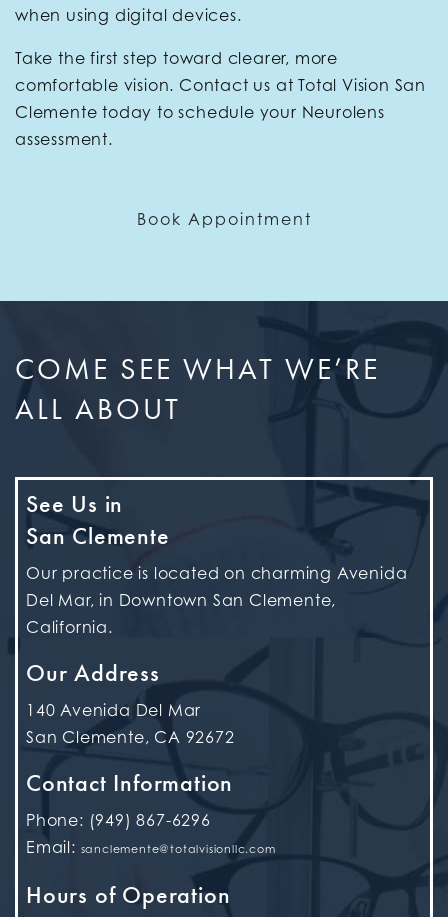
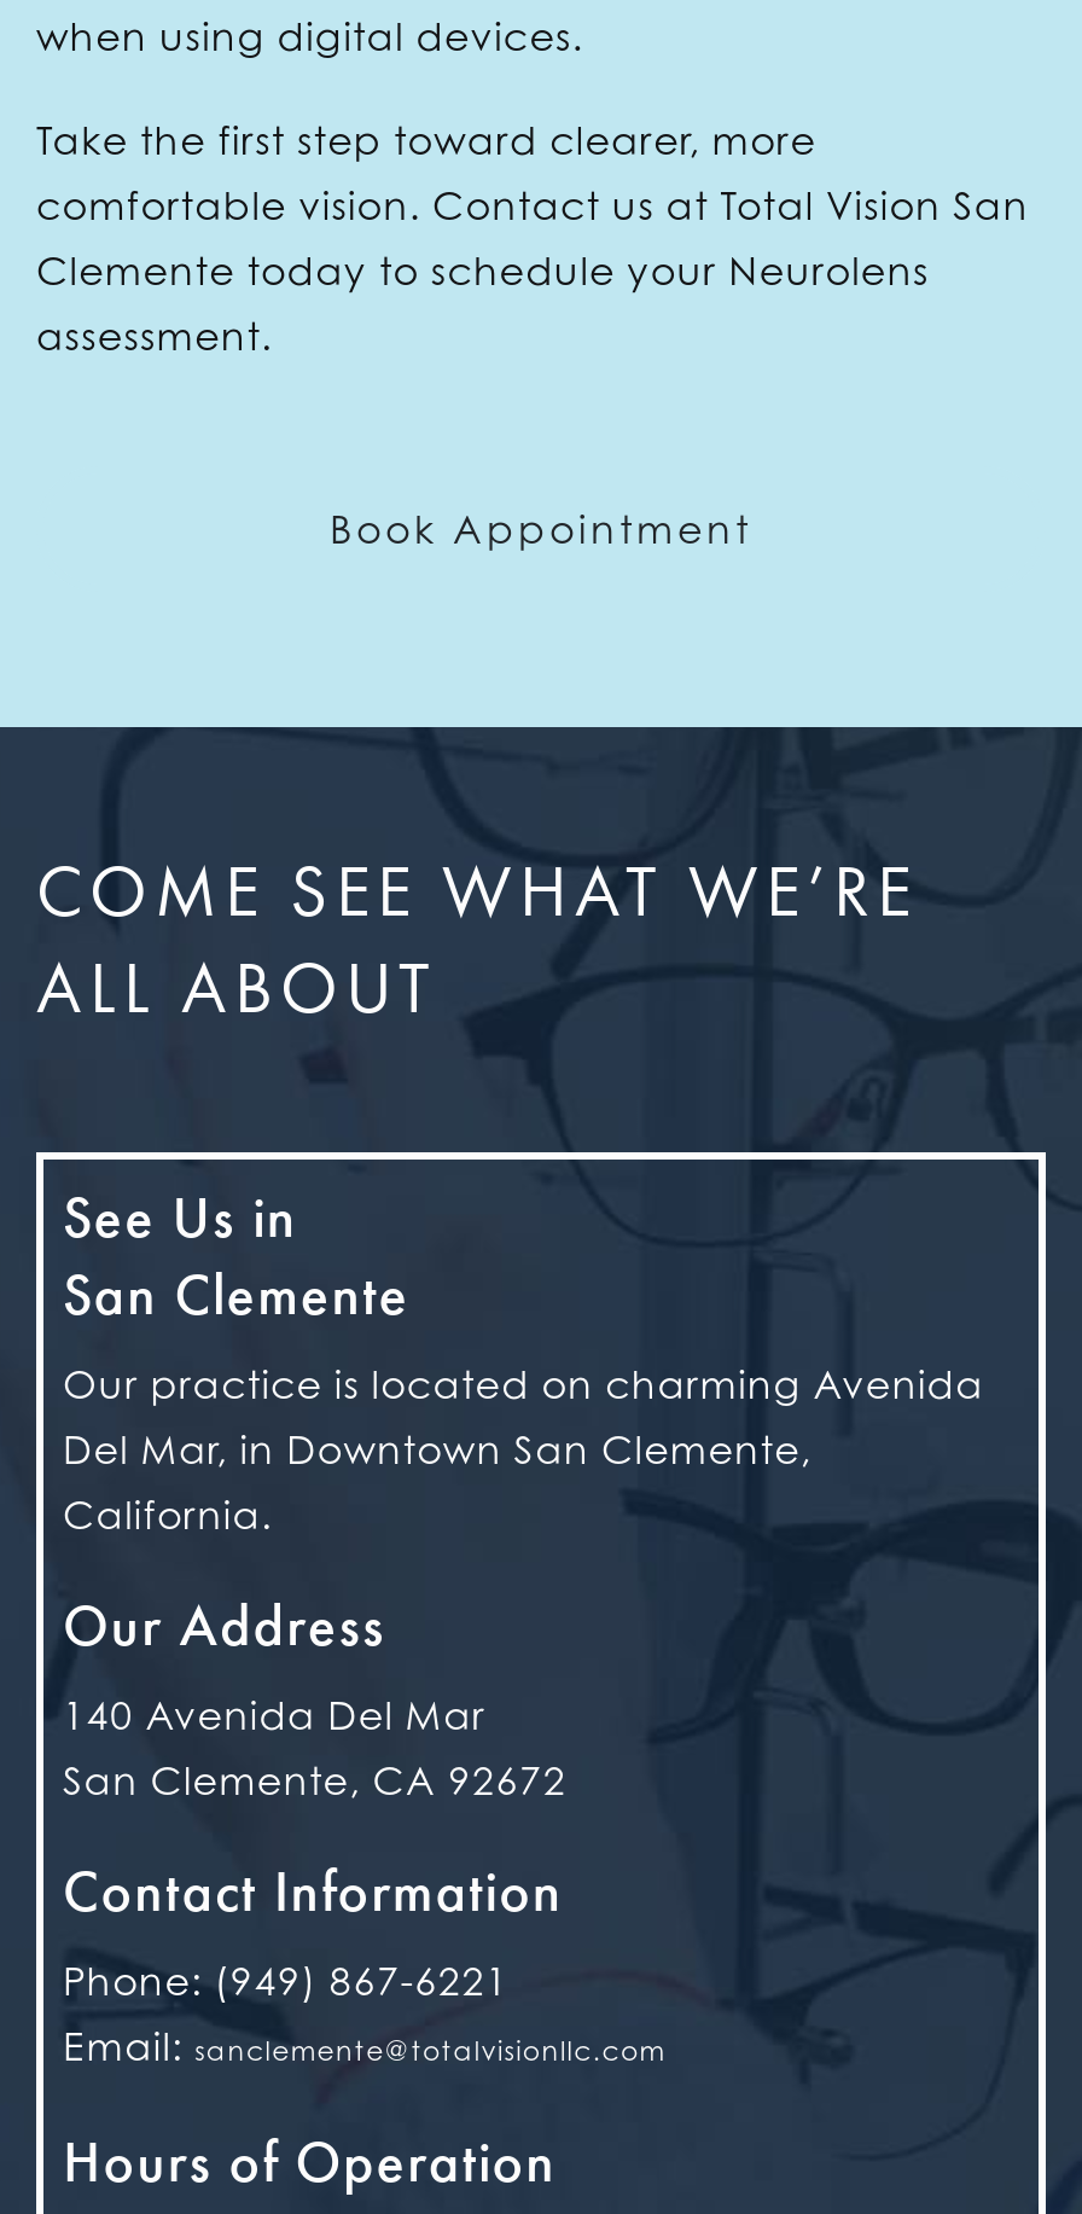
[26,810,211,830] Phone: (949) 867-6296 -> [63,1956,509,2005] Phone: (949) 867-6221

